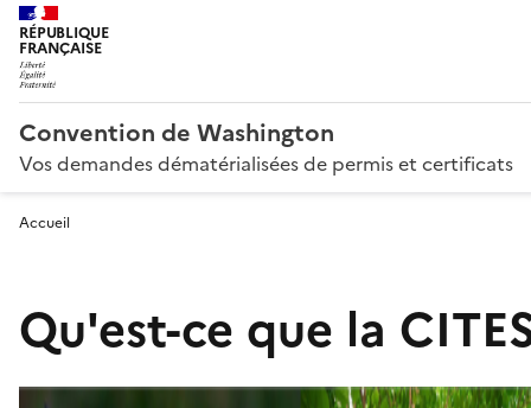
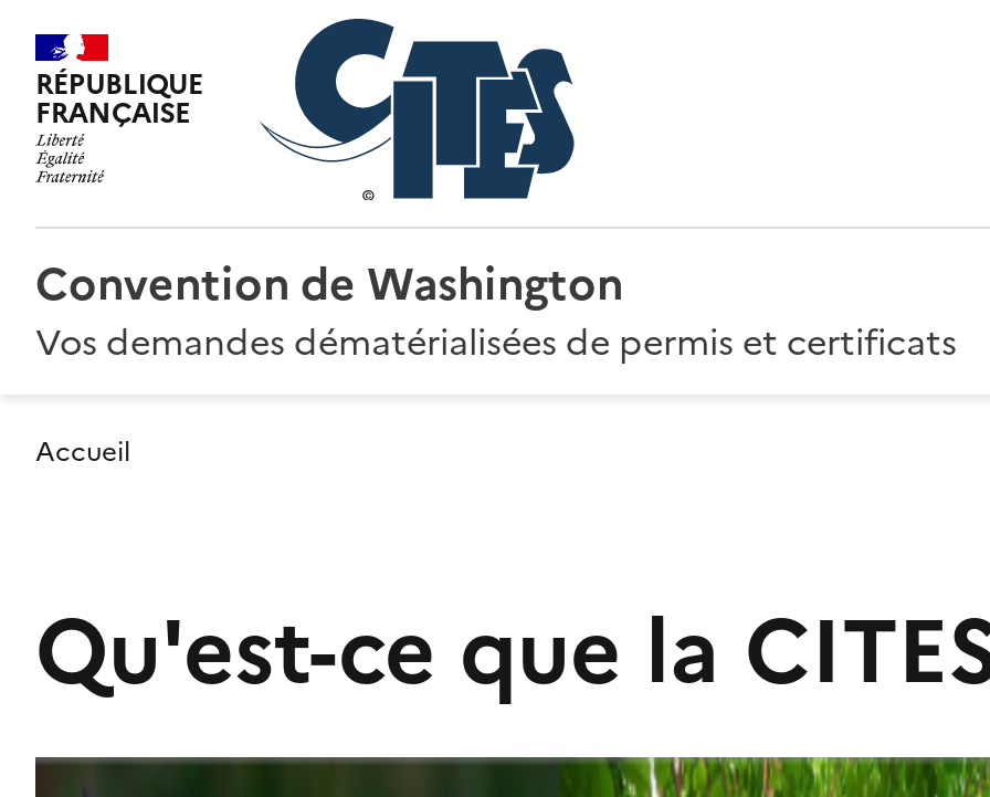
none -> [261,17,577,202] [image]

